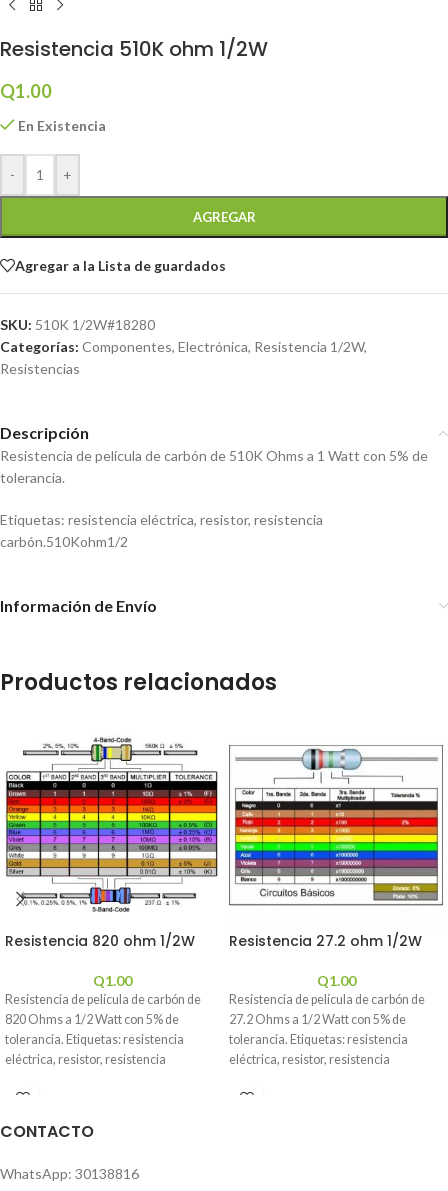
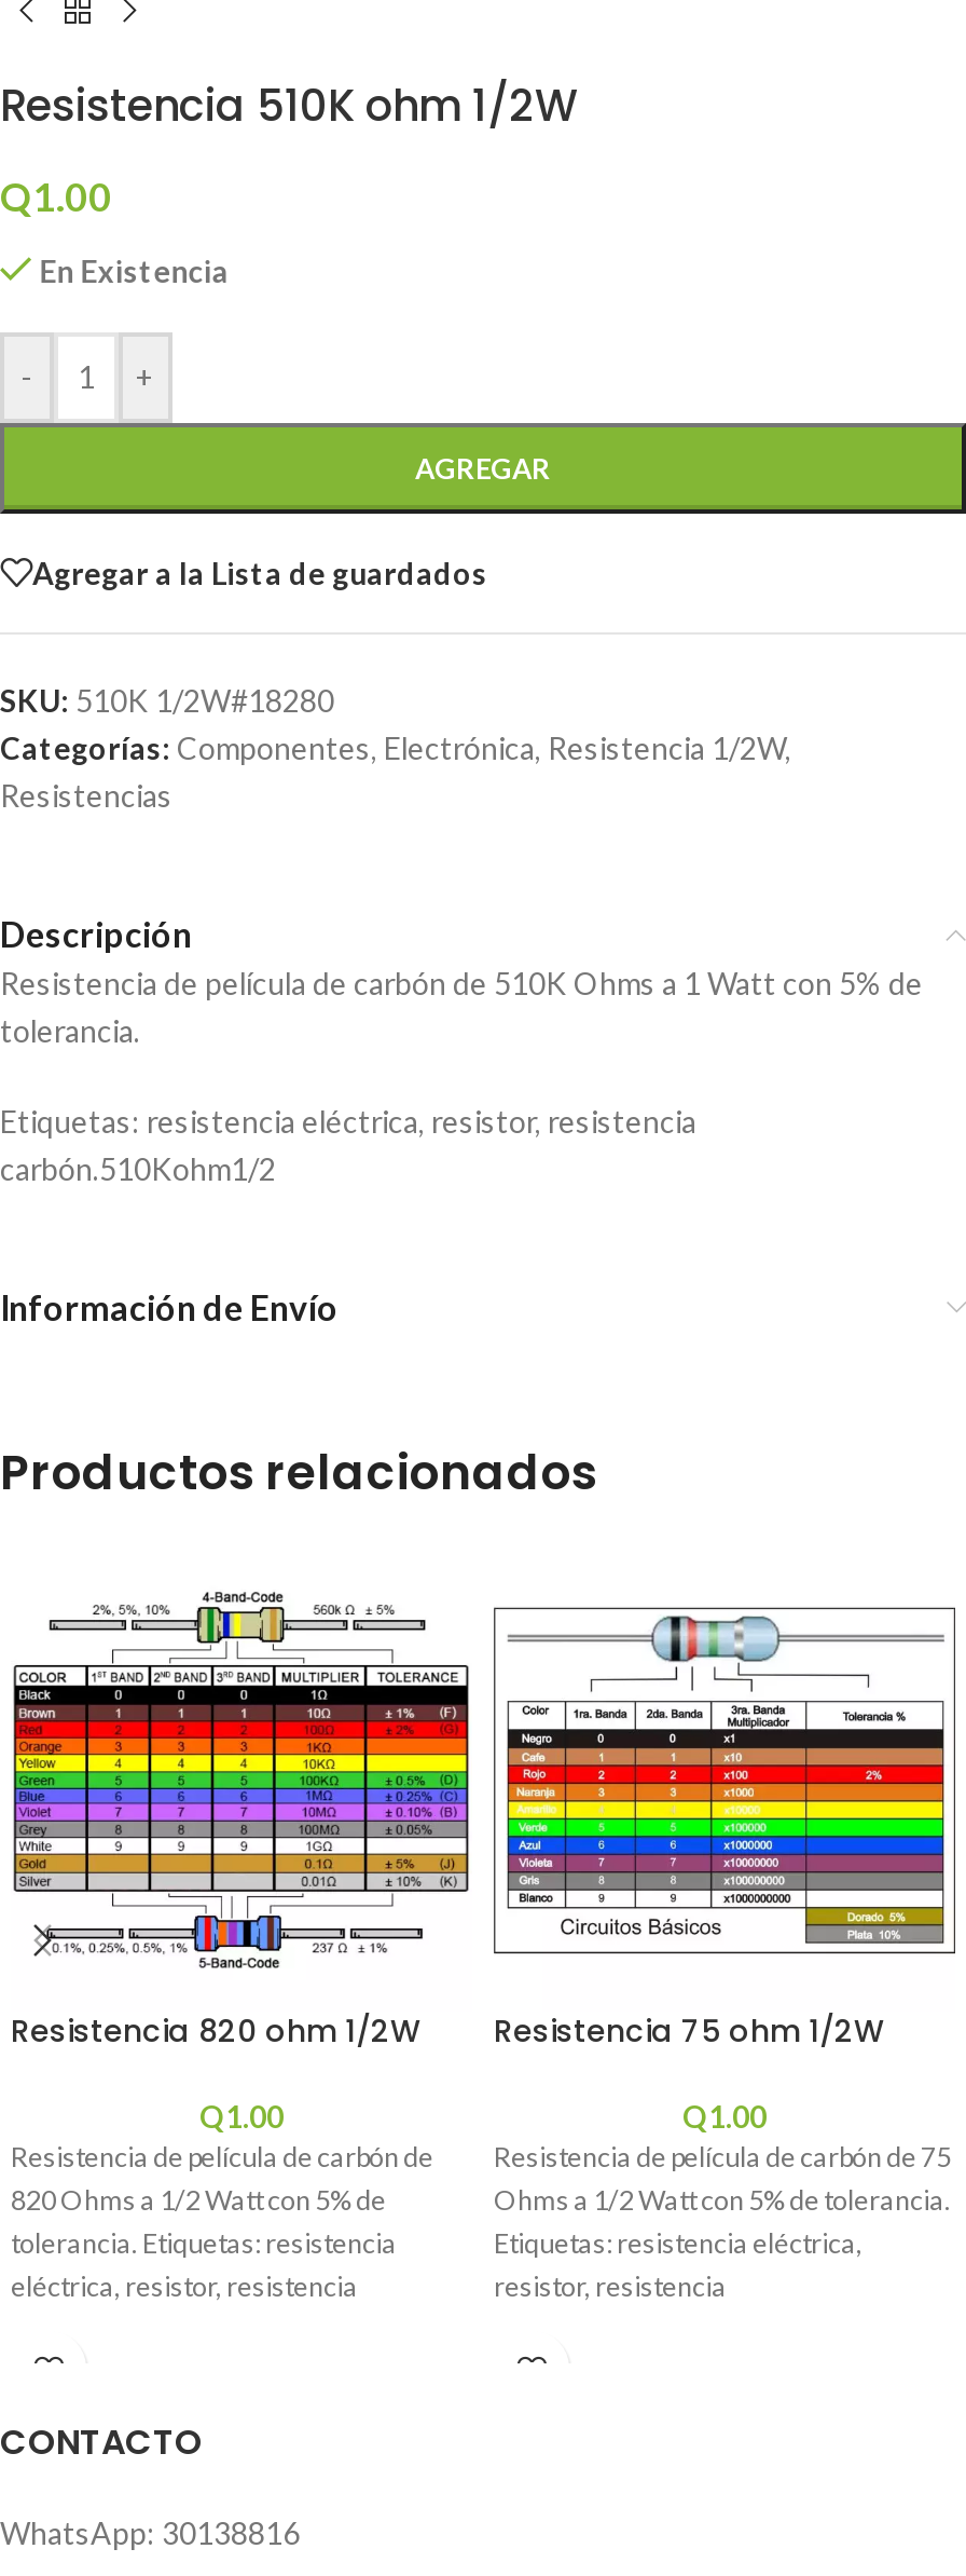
[229,931,422,951] Resistencia 27.2 ohm 1/2W -> [494,2009,884,2053] Resistencia 75 ohm 1/2W
[229,992,425,1067] Resistencia de película de carbón de | 27.2 Ohms a 1/2 Watt con 5% de | tolerancia. Etiquetas: resistencia | eléctrica, resistor, resistencia -> [494,2141,951,2303] Resistencia de película de carbón de 75 | Ohms a 1/2 Watt con 5% de tolerancia. | Etiquetas: resistencia eléctrica, | resistor, resistencia

